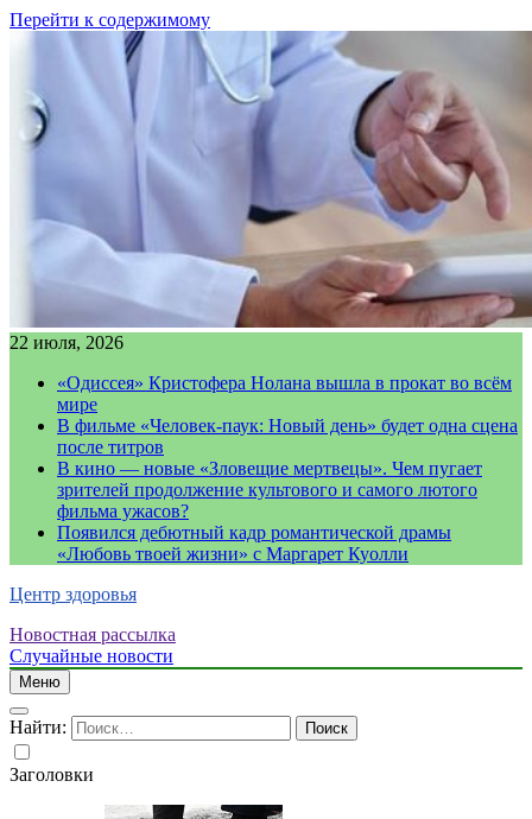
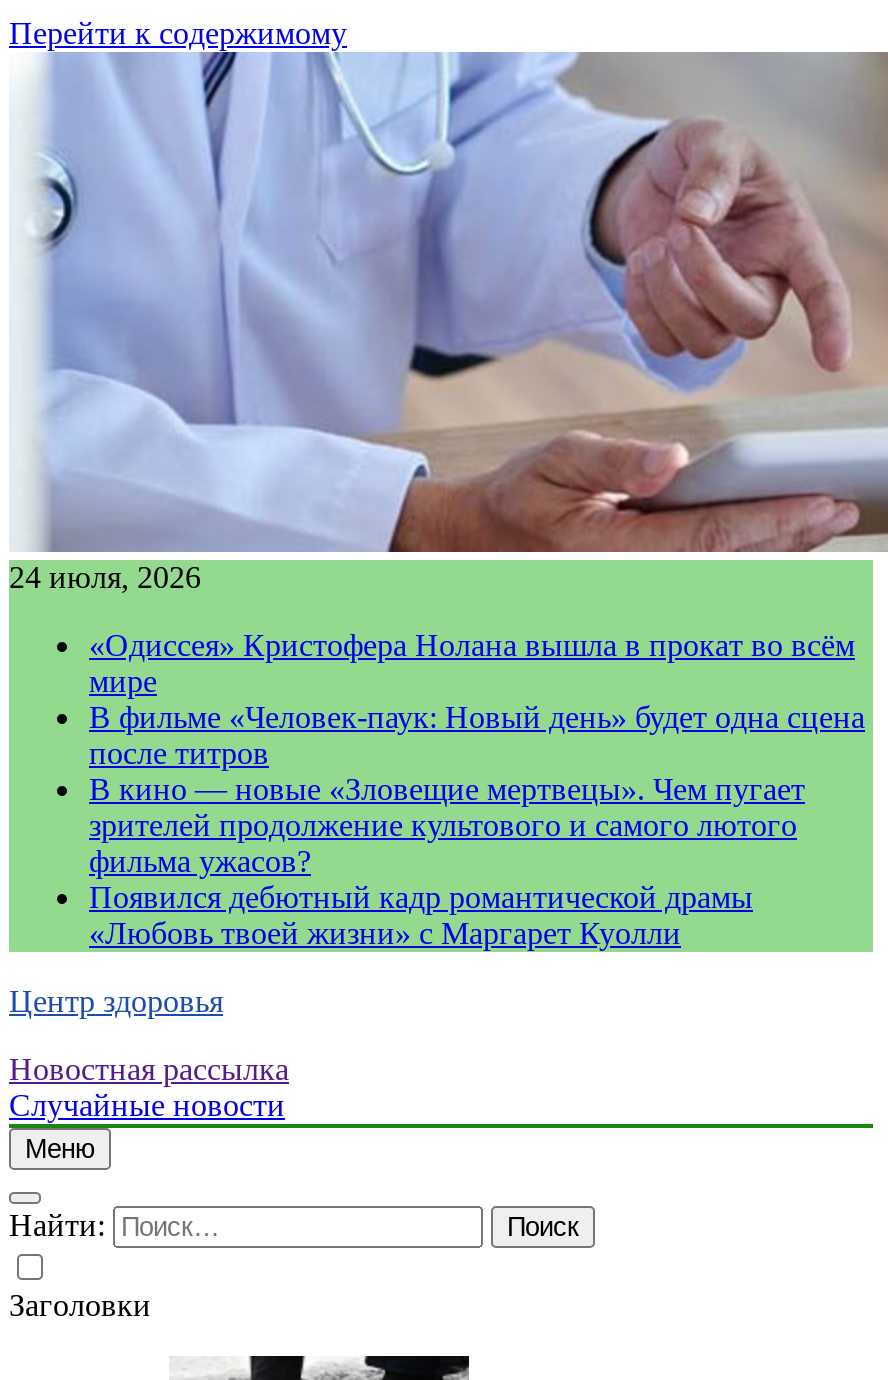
[9,332,123,353] 22 июля, 2026 -> [9,560,201,594] 24 июля, 2026

